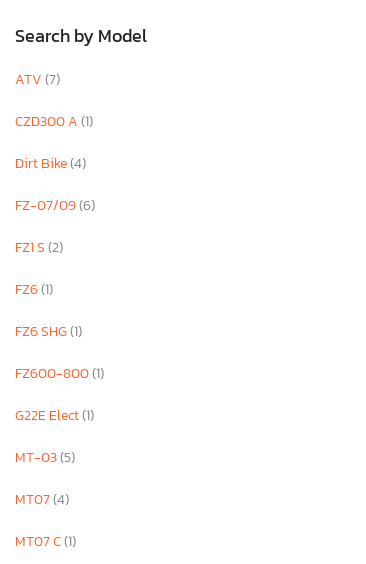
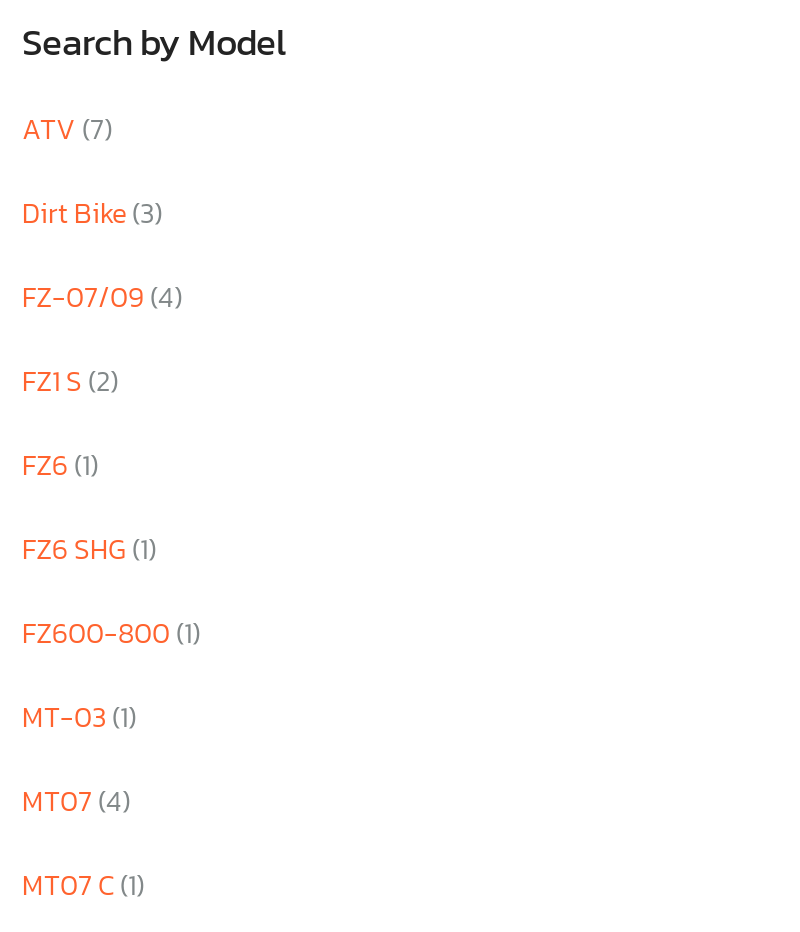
[15,111,95,216] CZD300 A (1) | Dirt Bike (4) | FZ-07/09 (6) -> [22,194,182,320] Dirt Bike(3) | FZ-07/09 (4)
[15,405,94,468] G22E Elect (1) | MT-03 (5) -> [22,698,136,740] MT-03 (1)

